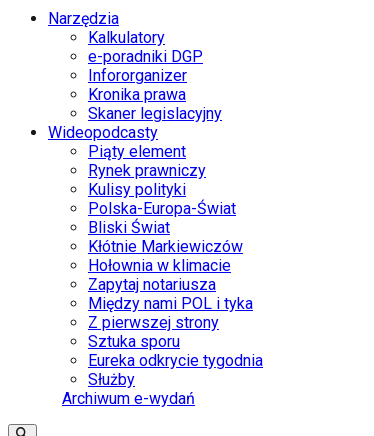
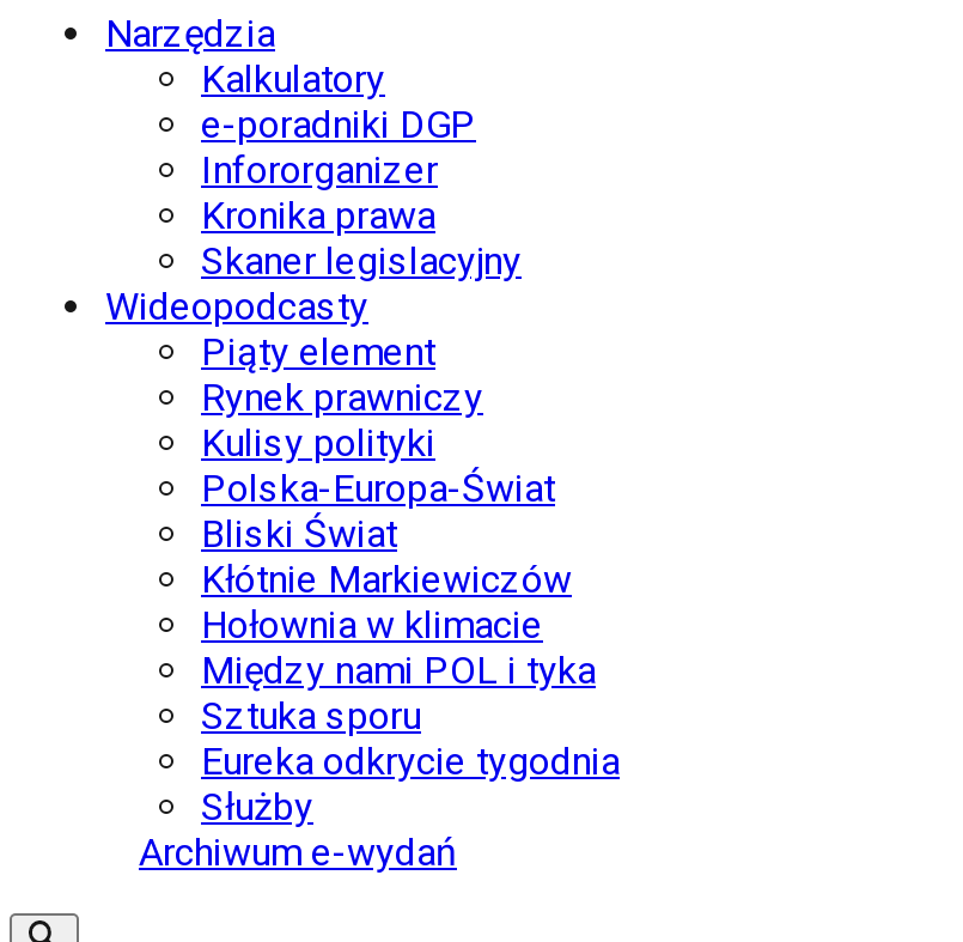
[88,275,216,294] Zapytaj notariusza -> none
[88,313,219,332] Z pierwszej strony -> none

